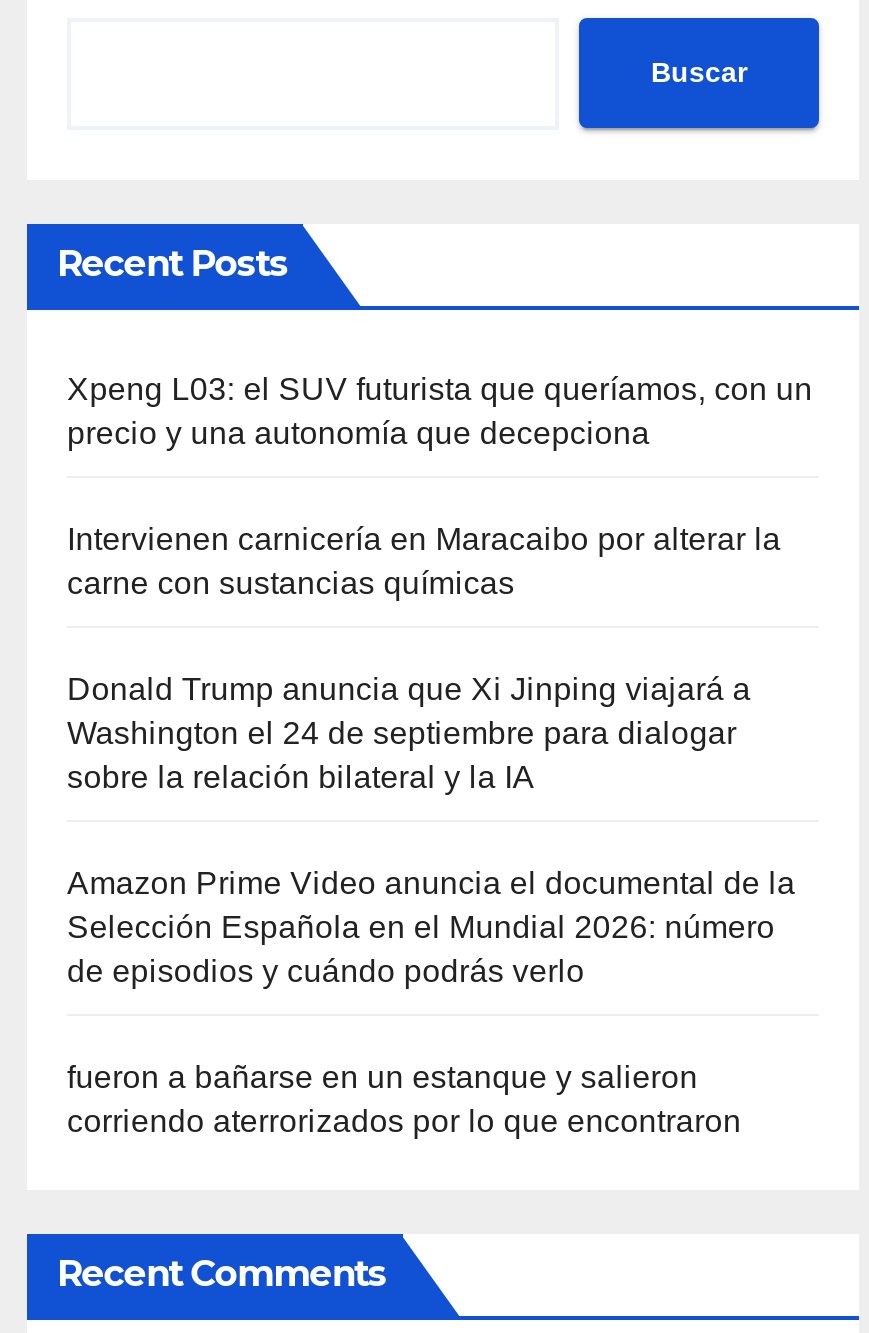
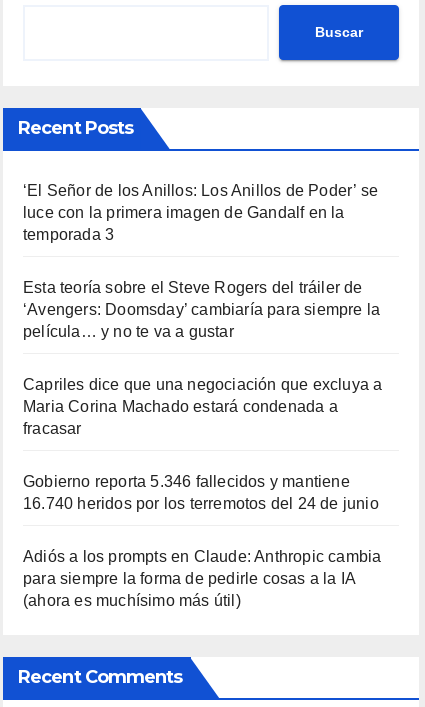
[67,372,813,450] Xpeng L03: el SUV futurista que queríamos, con un | precio y una autonomía que decepciona -> [23,182,378,243] ‘El Señor de los Anillos: Los Anillos de Poder’ se | luce con la primera imagen de Gandalf en la | temporada 3
[67,522,781,600] Intervienen carnicería en Maracaibo por alterar la | carne con sustancias químicas -> [23,279,380,340] Esta teoría sobre el Steve Rogers del tráiler de | ‘Avengers: Doomsday’ cambiaría para siempre la | película… y no te va a gustar
[67,672,751,794] Donald Trump anuncia que Xi Jinping viajará a | Washington el 24 de septiembre para dialogar | sobre la relación bilateral y la IA -> [23,376,382,437] Capriles dice que una negociación que excluya a | Maria Corina Machado estará condenada a | fracasar
[67,866,795,988] Amazon Prime Video anuncia el documental de la | Selección Española en el Mundial 2026: número | de episodios y cuándo podrás verlo -> [23,473,379,512] Gobierno reporta 5.346 fallecidos y mantiene | 16.740 heridos por los terremotos del 24 de junio
[67,1060,741,1138] fueron a bañarse en un estanque y salieron | corriendo aterrorizados por lo que encontraron -> [23,548,381,609] Adiós a los prompts en Claude: Anthropic cambia | para siempre la forma de pedirle cosas a la IA | (ahora es muchísimo más útil)

